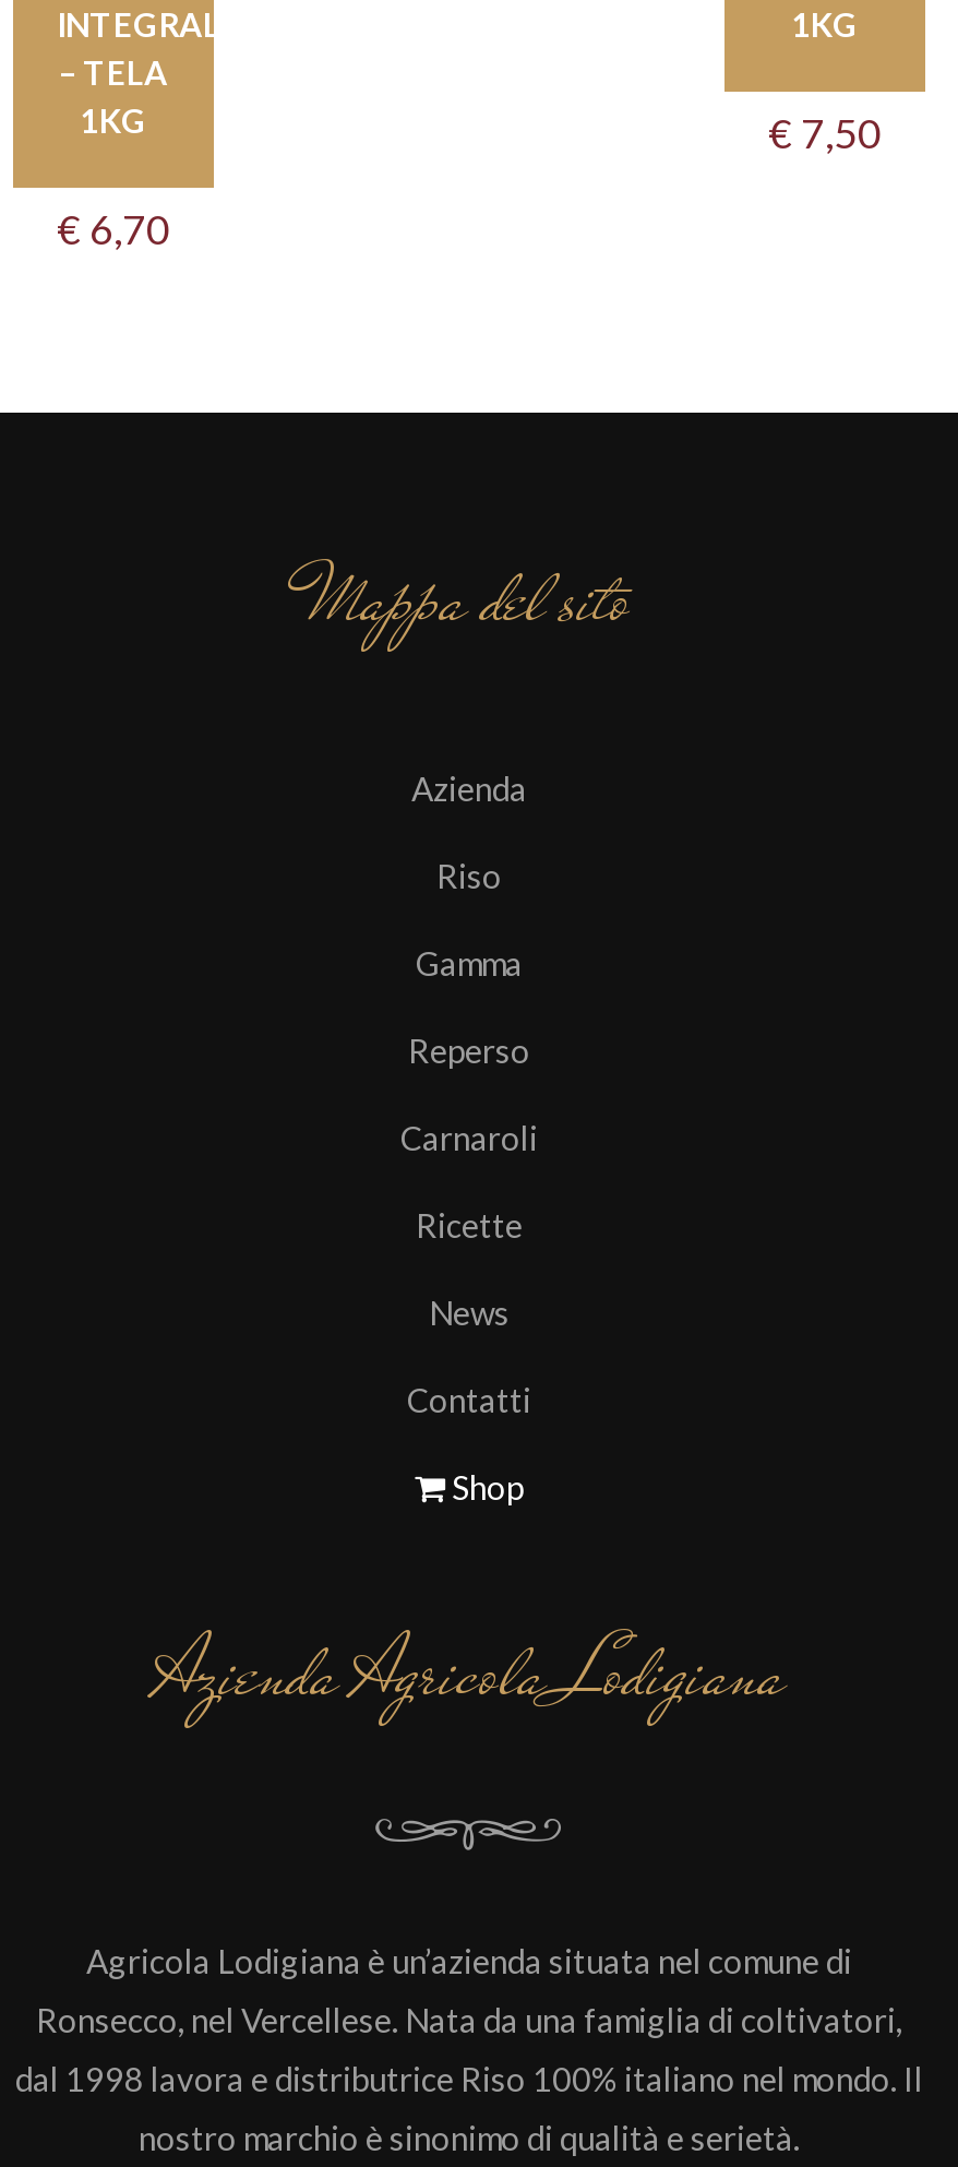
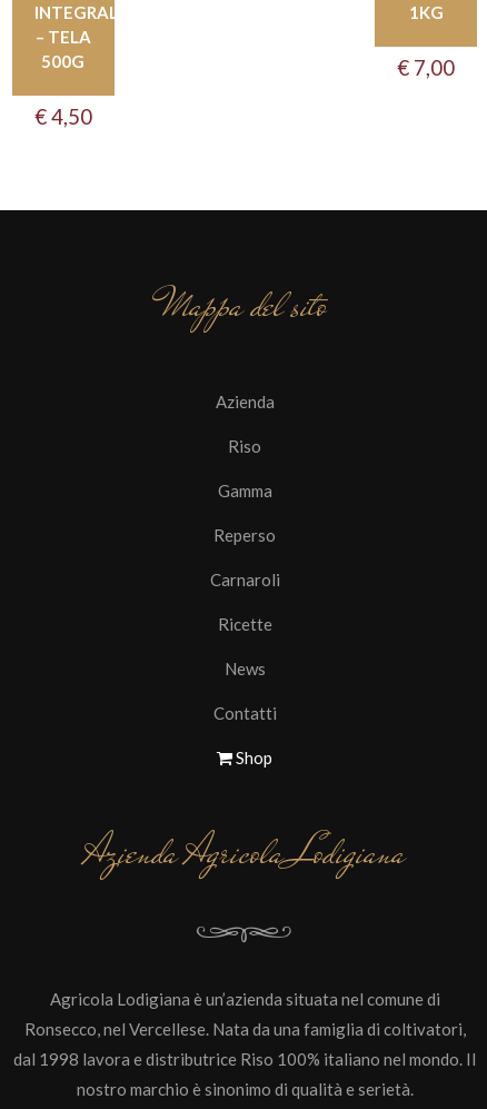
[80,101,147,141] 1KG -> [42,52,85,72] 500G
[768,108,882,158] €7,50 -> [397,55,455,81] €7,00
[57,204,170,254] €6,70 -> [34,104,92,129] €4,50

